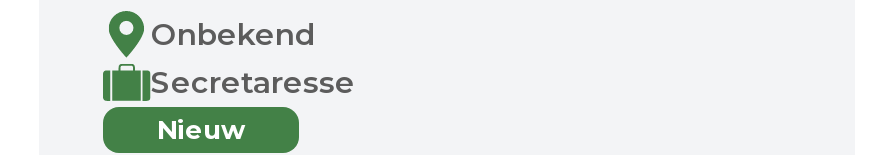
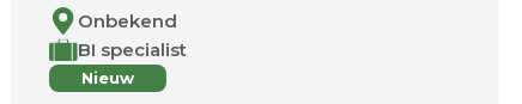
[151,63,355,101] Secretaresse -> [78,38,187,61] BI specialist

